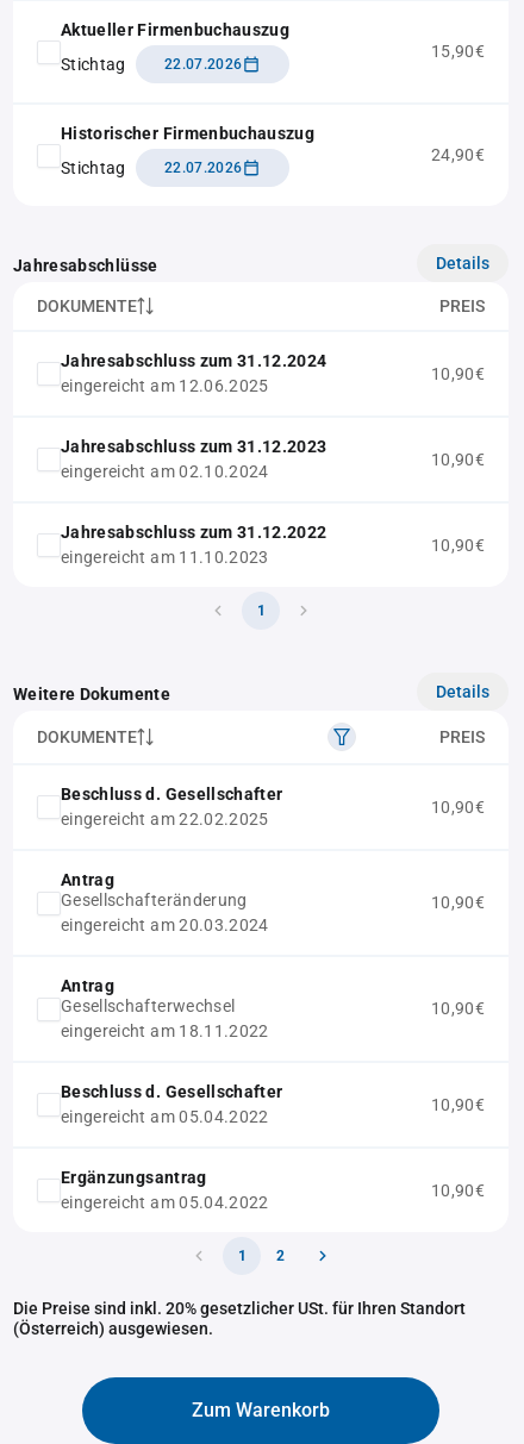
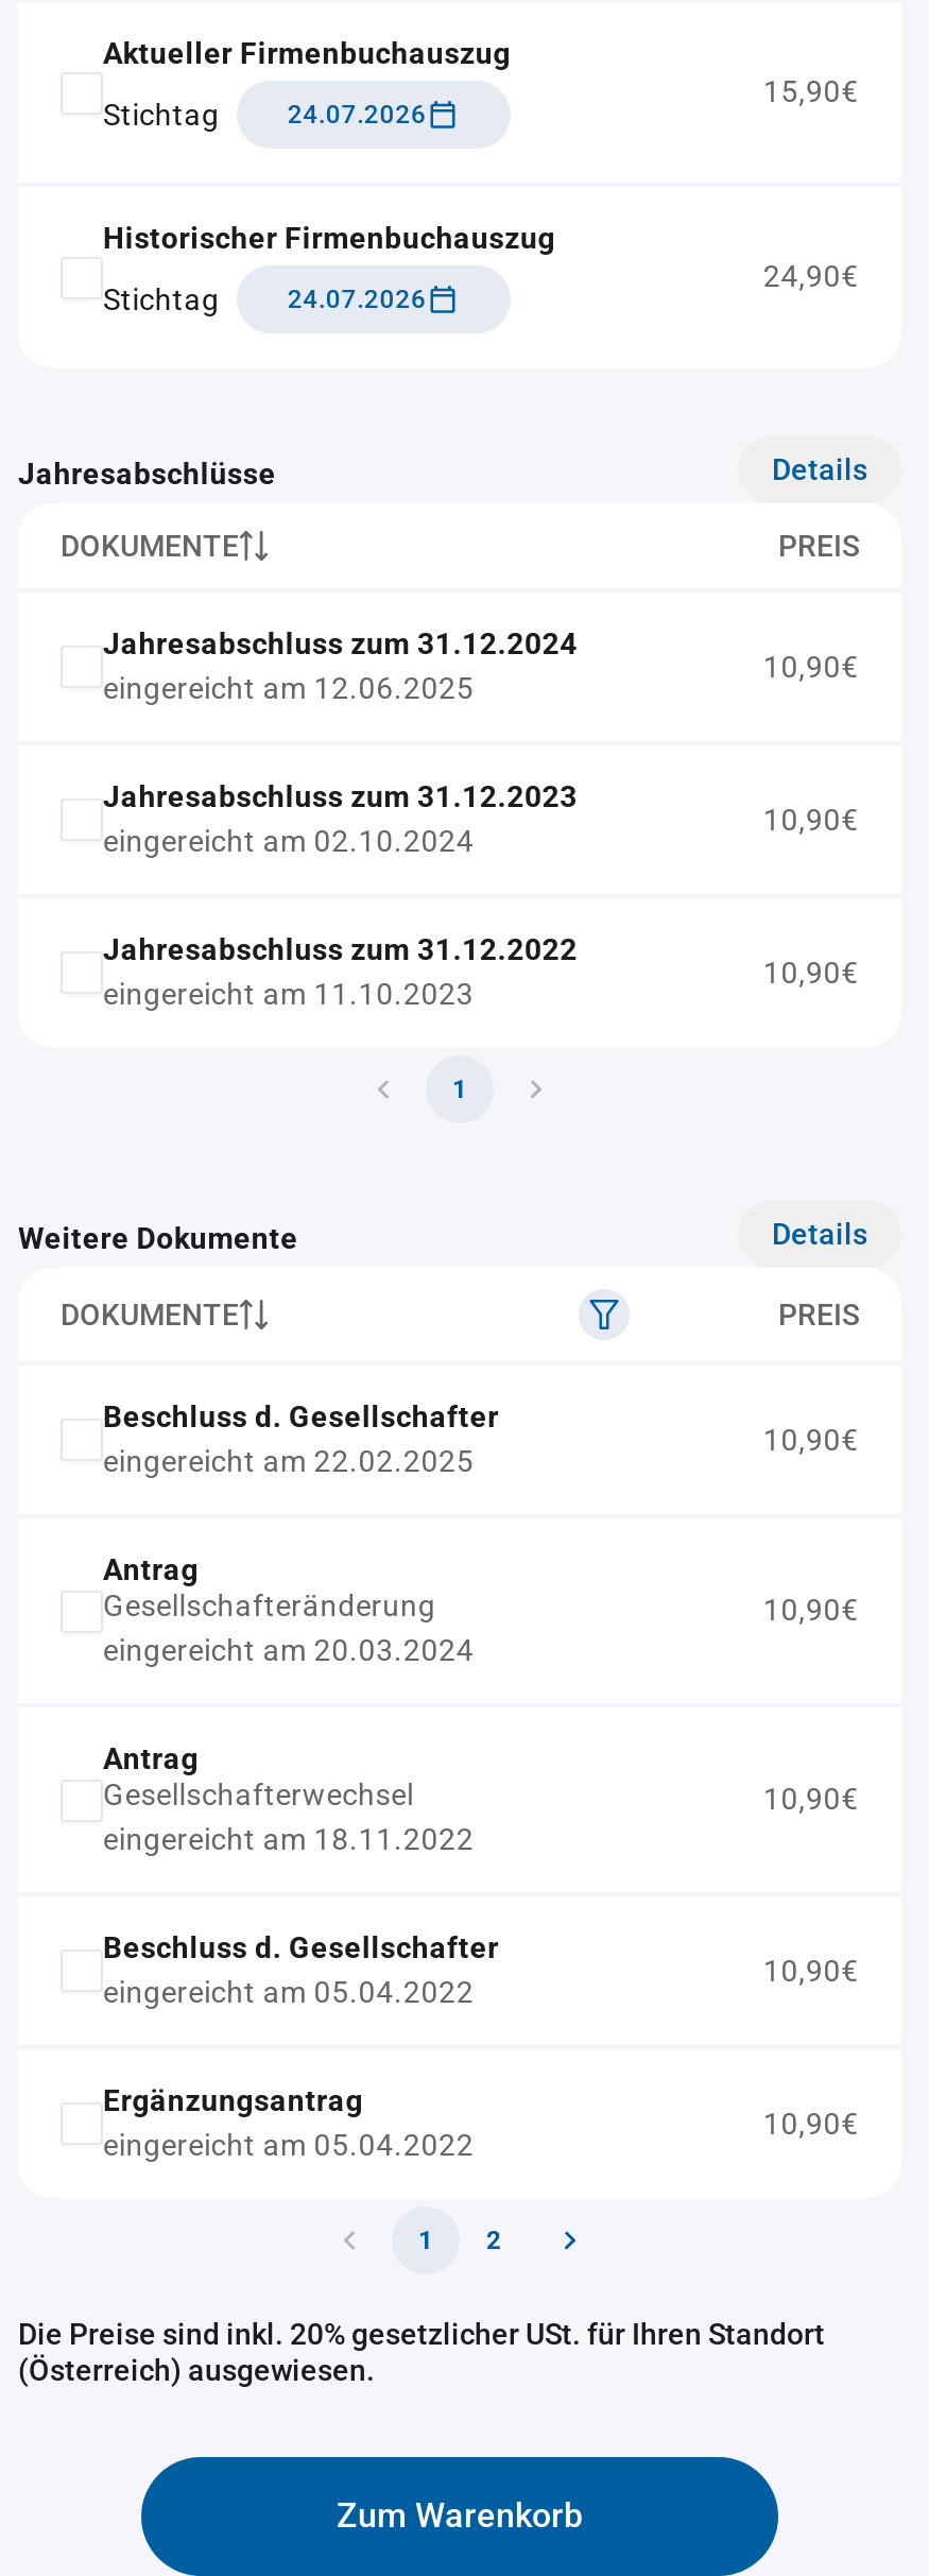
[164,56,242,73] 22.07.2026 -> [287,100,426,130] 24.07.2026
[164,160,242,176] 22.07.2026 -> [287,285,426,314] 24.07.2026

